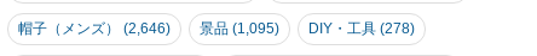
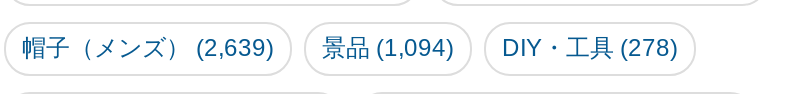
[18,20,171,37] 帽子（メンズ） (2,646) -> [22,33,274,61] 帽子（メンズ） (2,639)
[200,20,279,37] 景品 (1,095) -> [322,33,454,61] 景品 (1,094)

